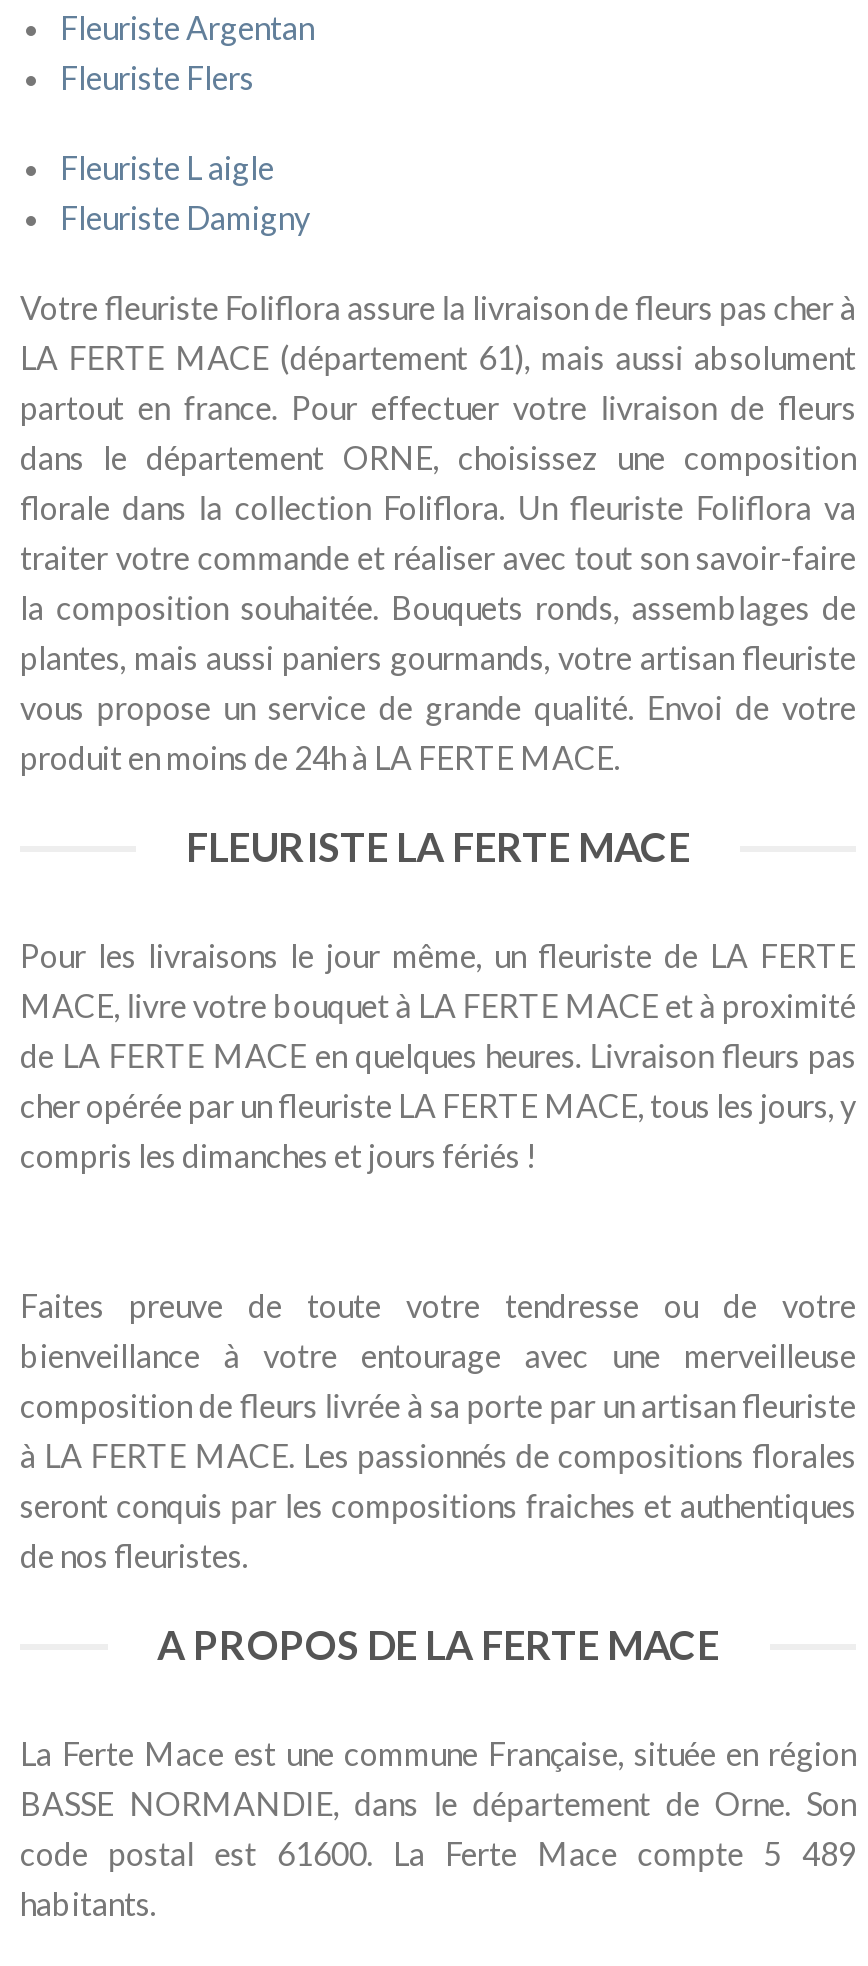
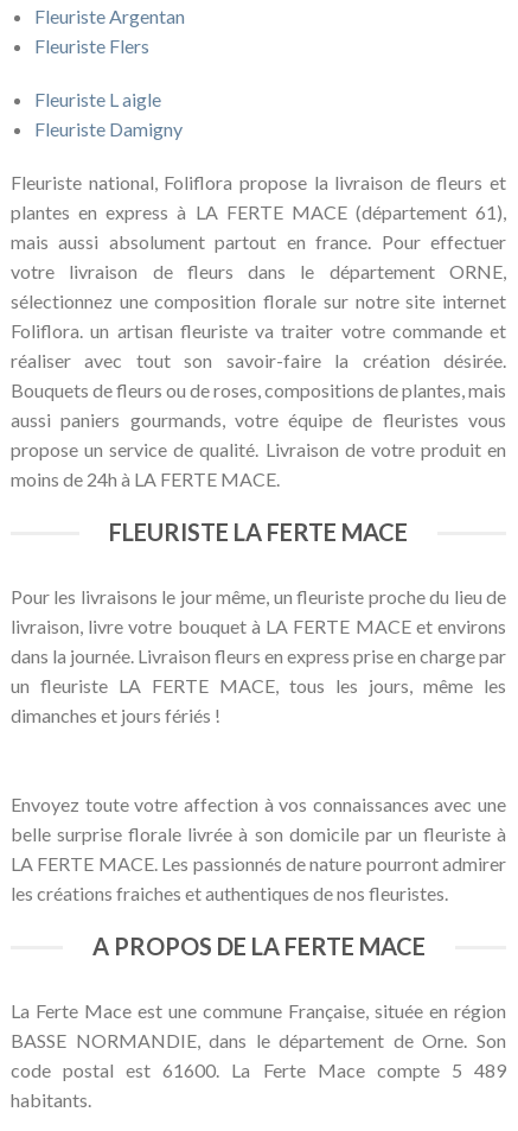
[20,288,856,776] Votre fleuriste Foliflora assure la livraison de fleurs pas cher à | LA FERTE MACE (département 61), mais aussi absolument | partout en france. Pour effectuer votre livraison de fleurs | dans le département ORNE, choisissez une composition | florale dans la collection Foliflora. Un fleuriste Foliflora va | traiter votre commande et réaliser avec tout son savoir-faire | la composition souhaitée. Bouquets ronds, assemblages de | plantes, mais aussi paniers gourmands, votre artisan fleuriste | vous propose un service de grande qualité. Envoi de votre | produit en moins de 24h à LA FERTE MACE. -> [11,171,506,490] Fleuriste national, Foliflora propose la livraison de fleurs et | plantes en express à LA FERTE MACE (département 61), | mais aussi absolument partout en france. Pour effectuer | votre livraison de fleurs dans le département ORNE, | sélectionnez une composition florale sur notre site internet | Foliflora. un artisan fleuriste va traiter votre commande et | réaliser avec tout son savoir-faire la création désirée. | Bouquets de fleurs ou de roses, compositions de plantes, mais | aussi paniers gourmands, votre équipe de fleuristes vous | propose un service de qualité. Livraison de votre produit en | moins de 24h à LA FERTE MACE.
moved [186,822,690,870] -> [109,517,408,546]: FLEURISTE LA FERTE MACE
[20,936,856,1174] Pour les livraisons le jour même, un fleuriste de LA FERTE | MACE, livre votre bouquet à LA FERTE MACE et à proximité | de LA FERTE MACE en quelques heures. Livraison fleurs pas | cher opérée par un fleuriste LA FERTE MACE, tous les jours, y | compris les dimanches et jours fériés ! -> [11,585,506,726] Pour les livraisons le jour même, un fleuriste proche du lieu de | livraison, livre votre bouquet à LA FERTE MACE et environs | dans la journée. Livraison fleurs en express prise en charge par | un fleuriste LA FERTE MACE, tous les jours, même les | dimanches et jours fériés !
[20,1286,856,1574] Faites preuve de toute votre tendresse ou de votre | bienveillance à votre entourage avec une merveilleuse | composition de fleurs livrée à sa porte par un artisan fleuriste | à LA FERTE MACE. Les passionnés de compositions florales | seront conquis par les compositions fraiches et authentiques | de nos fleuristes. -> [11,793,506,904] Envoyez toute votre affection à vos connaissances avec une | belle surprise florale livrée à son domicile par un fleuriste à | LA FERTE MACE. Les passionnés de nature pourront admirer | les créations fraiches et authentiques de nos fleuristes.

